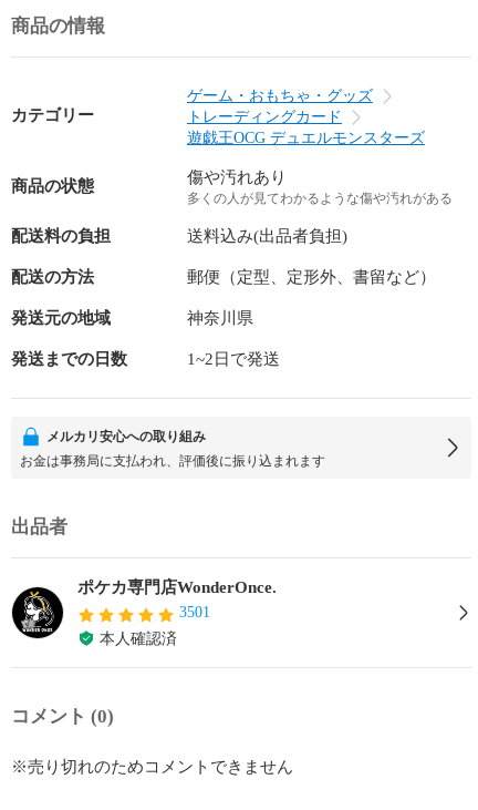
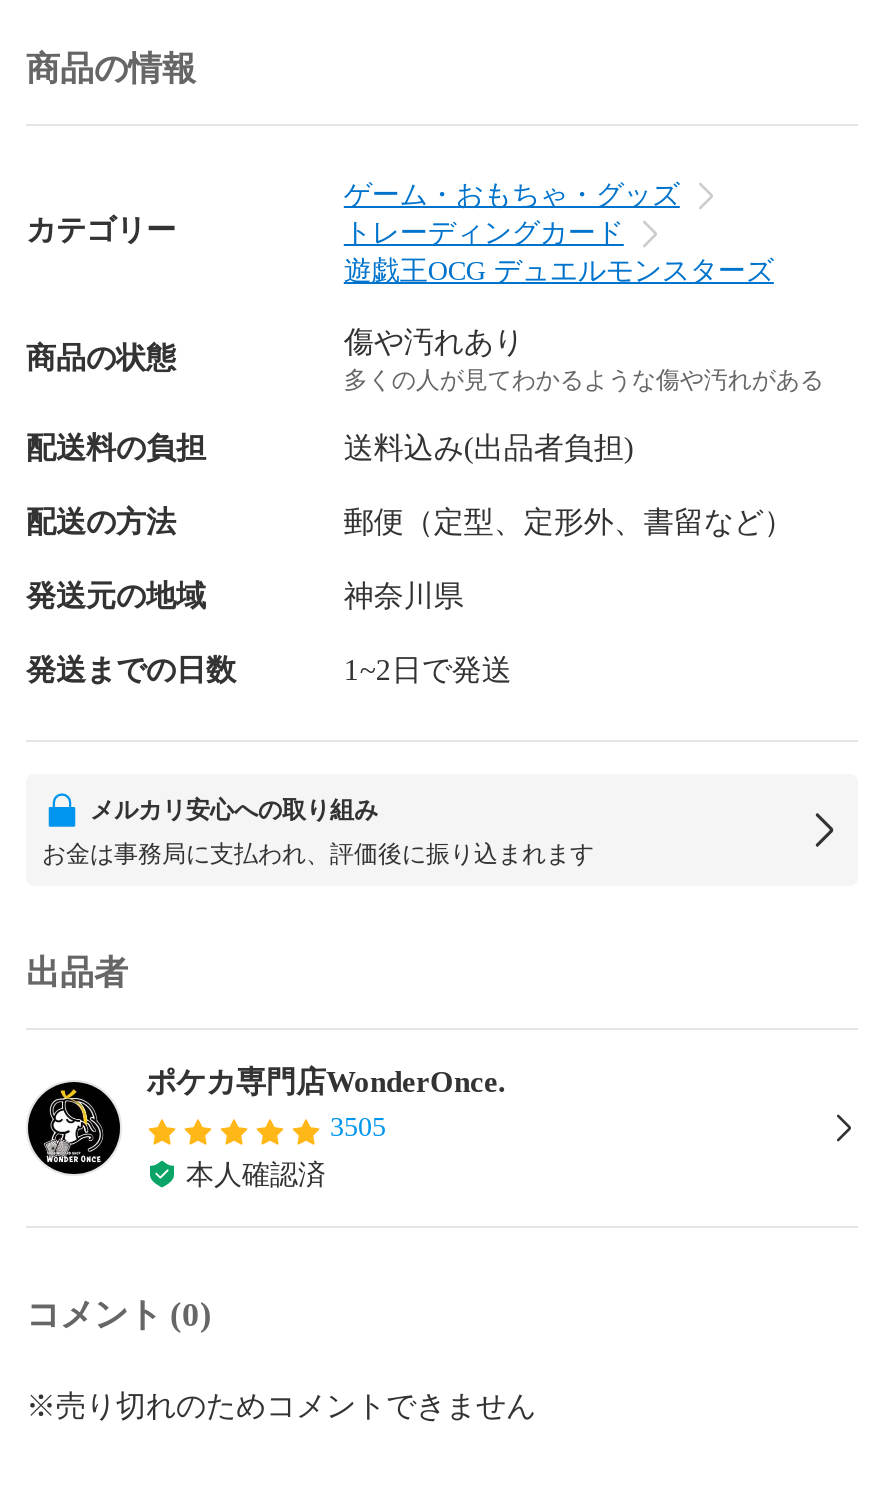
[179,604,210,620] 3501 -> [330,1111,386,1141] 3505

